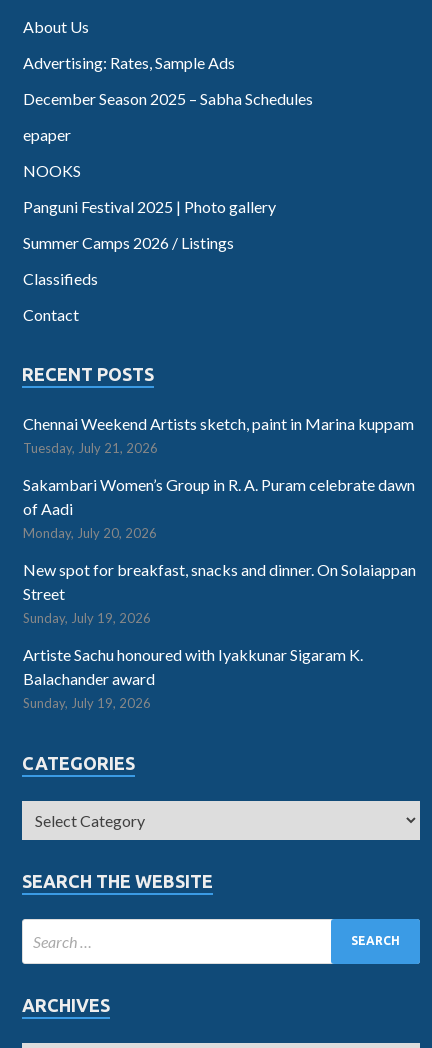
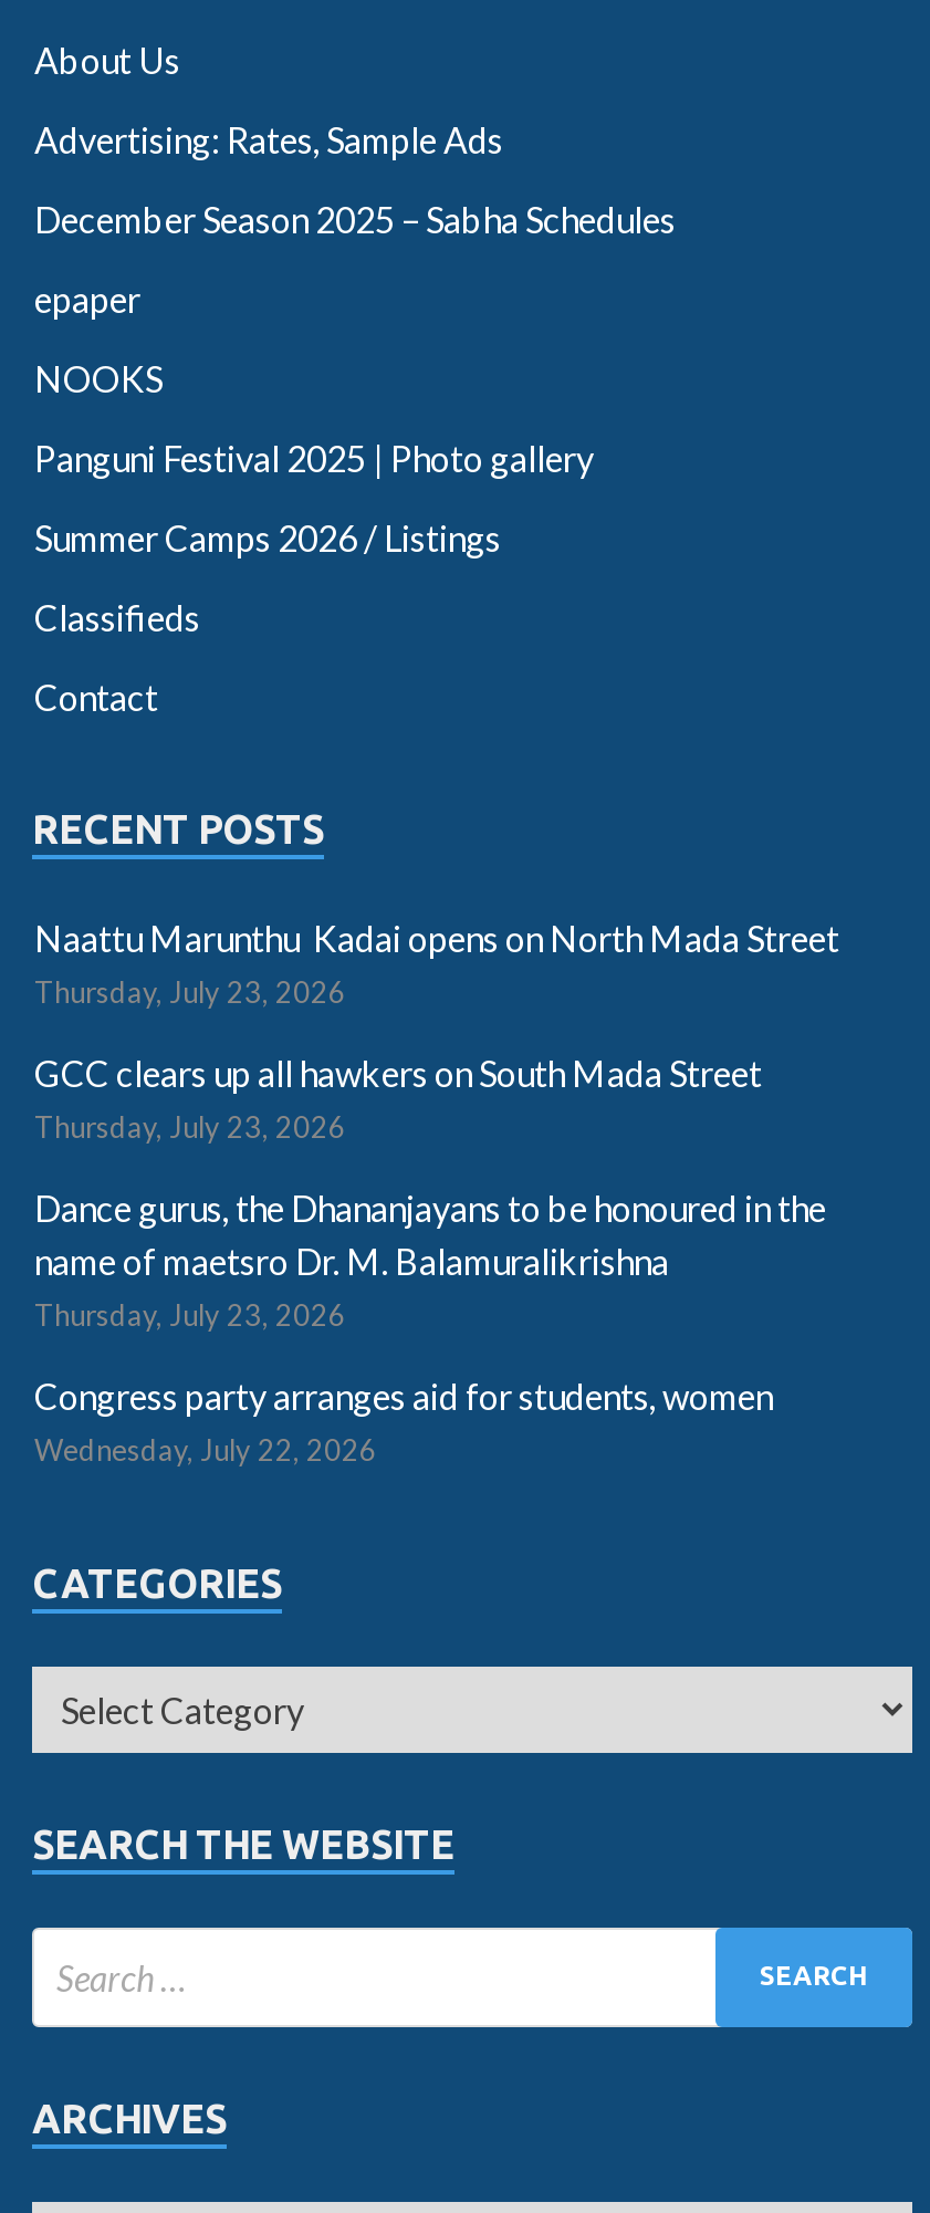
[23,414,414,456] Chennai Weekend Artists sketch, paint in Marina kuppam | Tuesday, July 21, 2026 -> [34,916,839,1009] Naattu Marunthu Kadai opens on North Mada Street | Thursday, July 23, 2026
[23,475,415,541] Sakambari Women’s Group in R. A. Puram celebrate dawn | of Aadi | Monday, July 20, 2026 -> [34,1051,762,1144] GCC clears up all hawkers on South Mada Street | Thursday, July 23, 2026
[23,560,416,626] New spot for breakfast, snacks and dinner. On Solaiappan | Street | Sunday, July 19, 2026 -> [34,1186,826,1332] Dance gurus, the Dhananjayans to be honoured in the | name of maetsro Dr. M. Balamuralikrishna | Thursday, July 23, 2026
[23,645,363,711] Artiste Sachu honoured with Iyakkunar Sigaram K. | Balachander award | Sunday, July 19, 2026 -> [34,1374,773,1467] Congress party arranges aid for students, women | Wednesday, July 22, 2026

